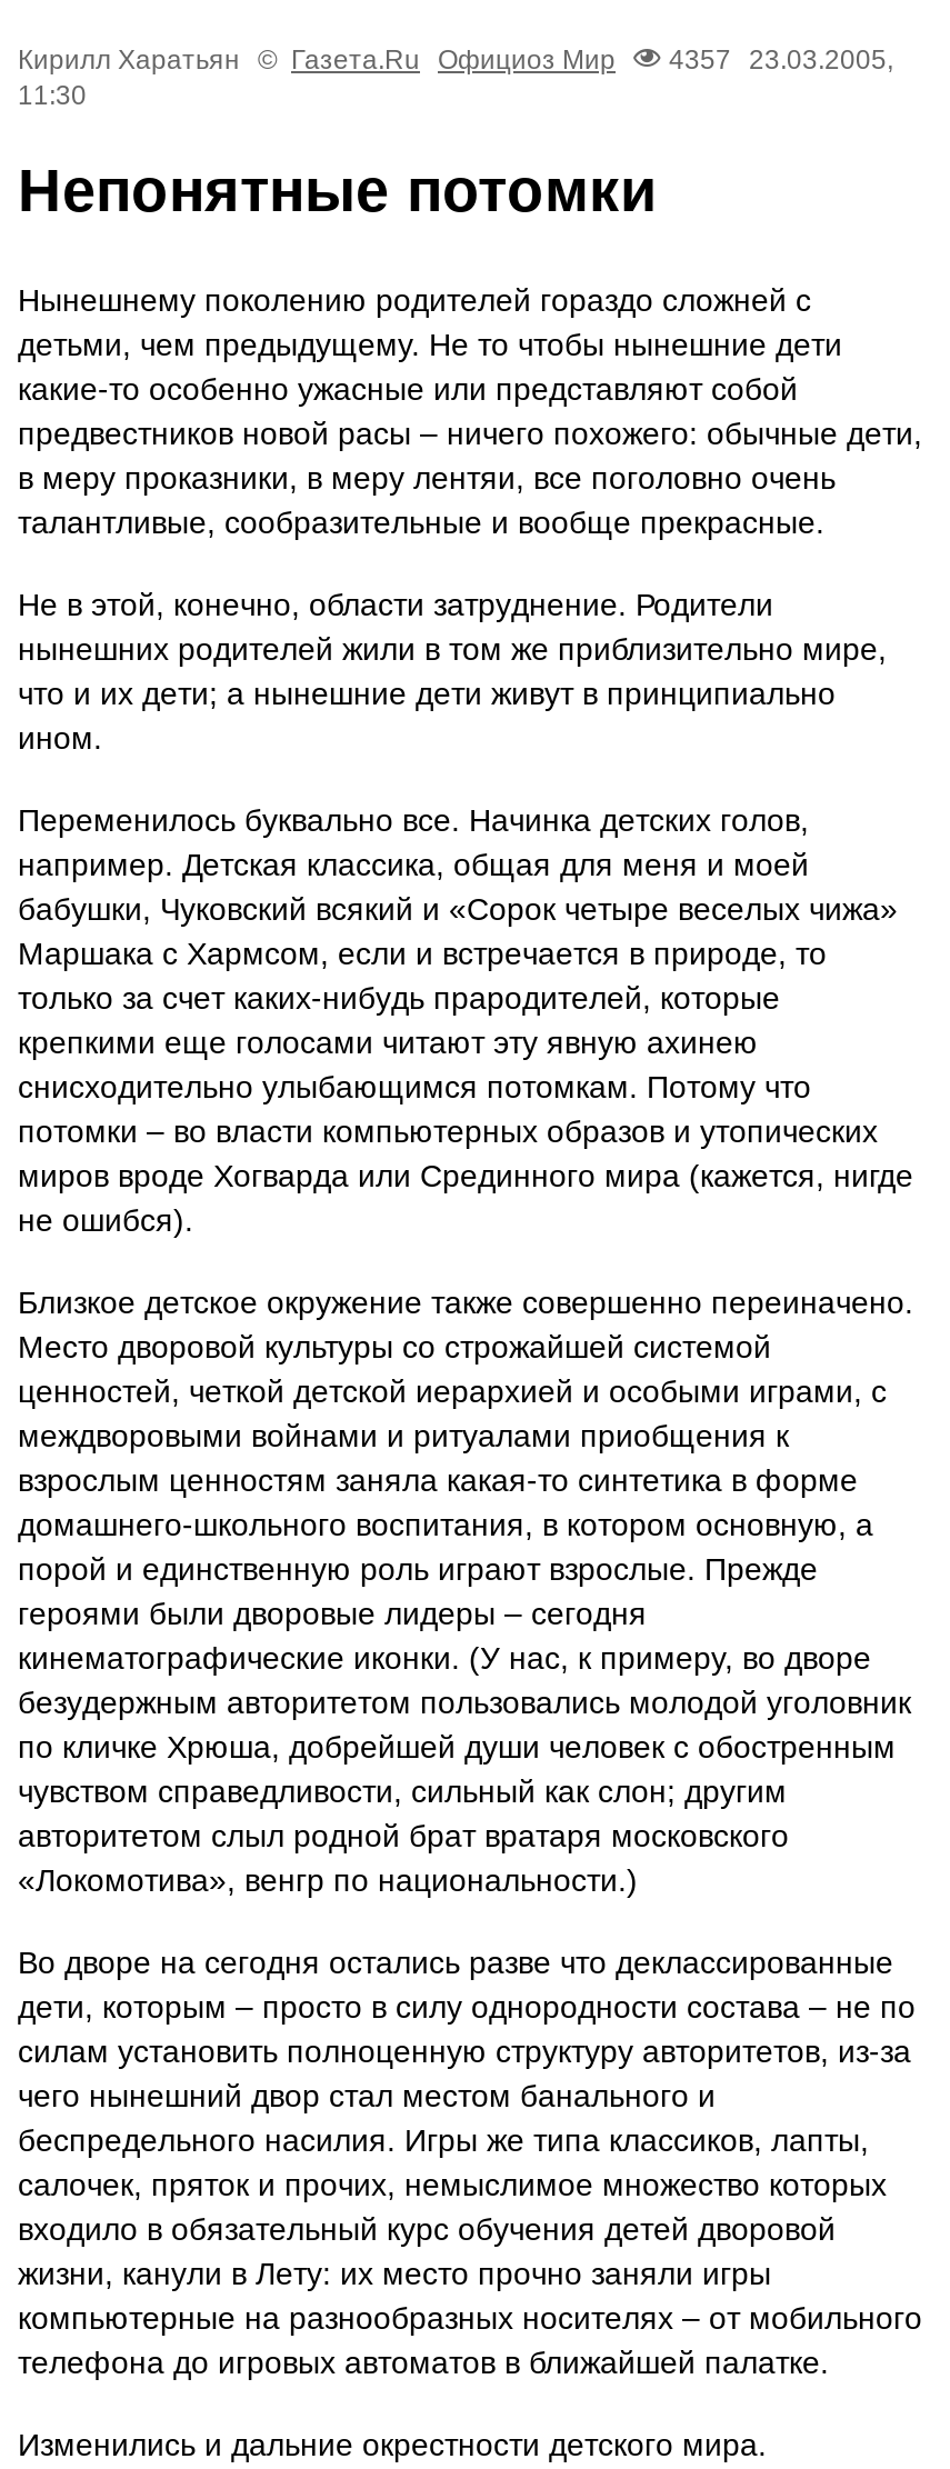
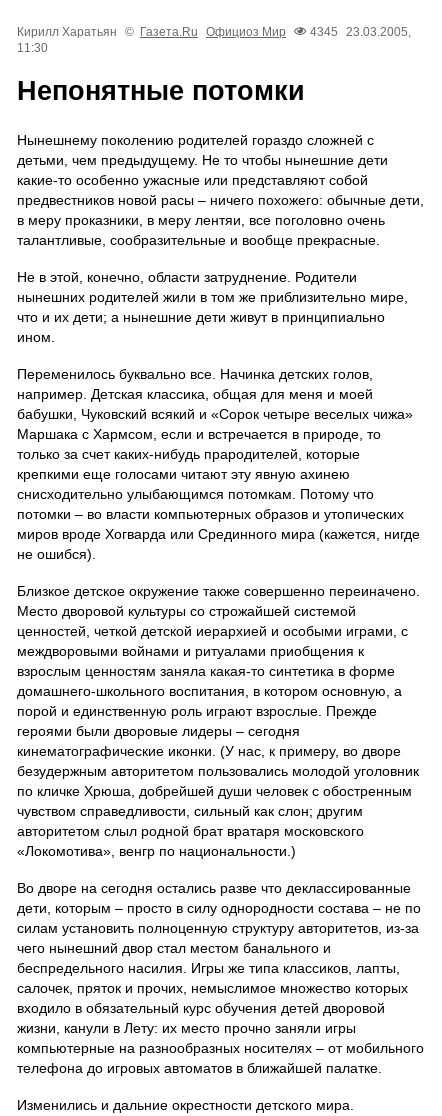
[18,45,893,76] Кирилл Харатьян © Газета.Ru Официоз Мир 4357 23.03.2005, -> [17,25,411,39] Кирилл Харатьян © Газета.Ru Официоз Мир 4345 23.03.2005,

